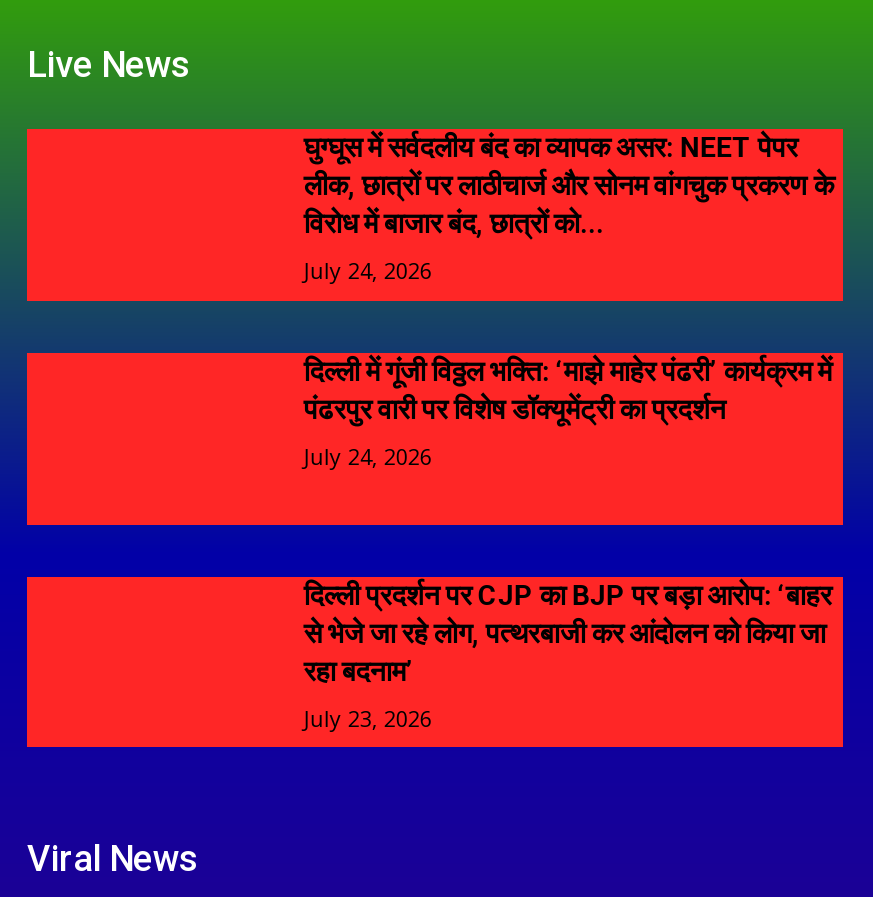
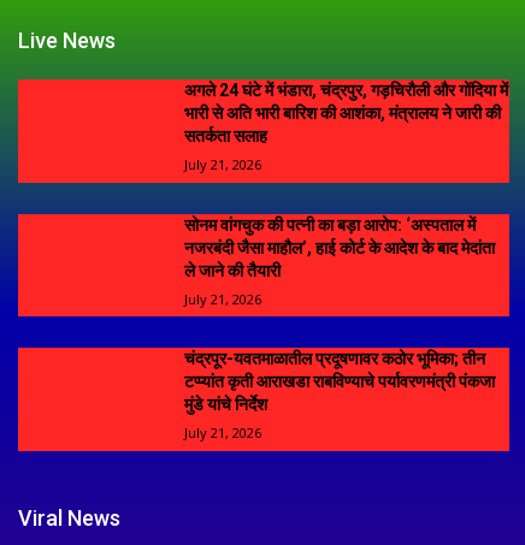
[304,132,834,240] घुग्घूस में सर्वदलीय बंद का व्यापक असर: NEET पेपर | लीक, छात्रों पर लाठीचार्ज और सोनम वांगचुक प्रकरण के | विरोध में बाजार बंद, छात्रों को... -> [185,81,509,146] अगले 24 घंटे में भंडारा, चंद्रपुर, गड़चिरौली और गोंदिया में | भारी से अति भारी बारिश की आशंका, मंत्रालय ने जारी की | सतर्कता सलाह
[304,256,432,286] July 24, 2026 -> [185,155,262,173] July 21, 2026
[304,355,832,425] दिल्ली में गूंजी विठ्ठल भक्ति: ‘माझे माहेर पंढरी’ कार्यक्रम में | पंढरपुर वारी पर विशेष डॉक्यूमेंट्री का प्रदर्शन -> [185,215,495,280] सोनम वांगचुक की पत्नी का बड़ा आरोप: ‘अस्पताल में | नजरबंदी जैसा माहौल’, हाई कोर्ट के आदेश के बाद मेदांता | ले जाने की तैयारी
[304,441,432,471] July 24, 2026 -> [185,290,262,308] July 21, 2026
[304,579,832,687] दिल्ली प्रदर्शन पर CJP का BJP पर बड़ा आरोप: ‘बाहर | से भेजे जा रहे लोग, पत्थरबाजी कर आंदोलन को किया जा | रहा बदनाम’ -> [185,349,495,414] चंद्रपूर-यवतमाळातील प्रदूषणावर कठोर भूमिका; तीन | टप्प्यांत कृती आराखडा राबविण्याचे पर्यावरणमंत्री पंकजा | मुंडे यांचे निर्देश
[304,703,432,733] July 23, 2026 -> [185,424,262,442] July 21, 2026

